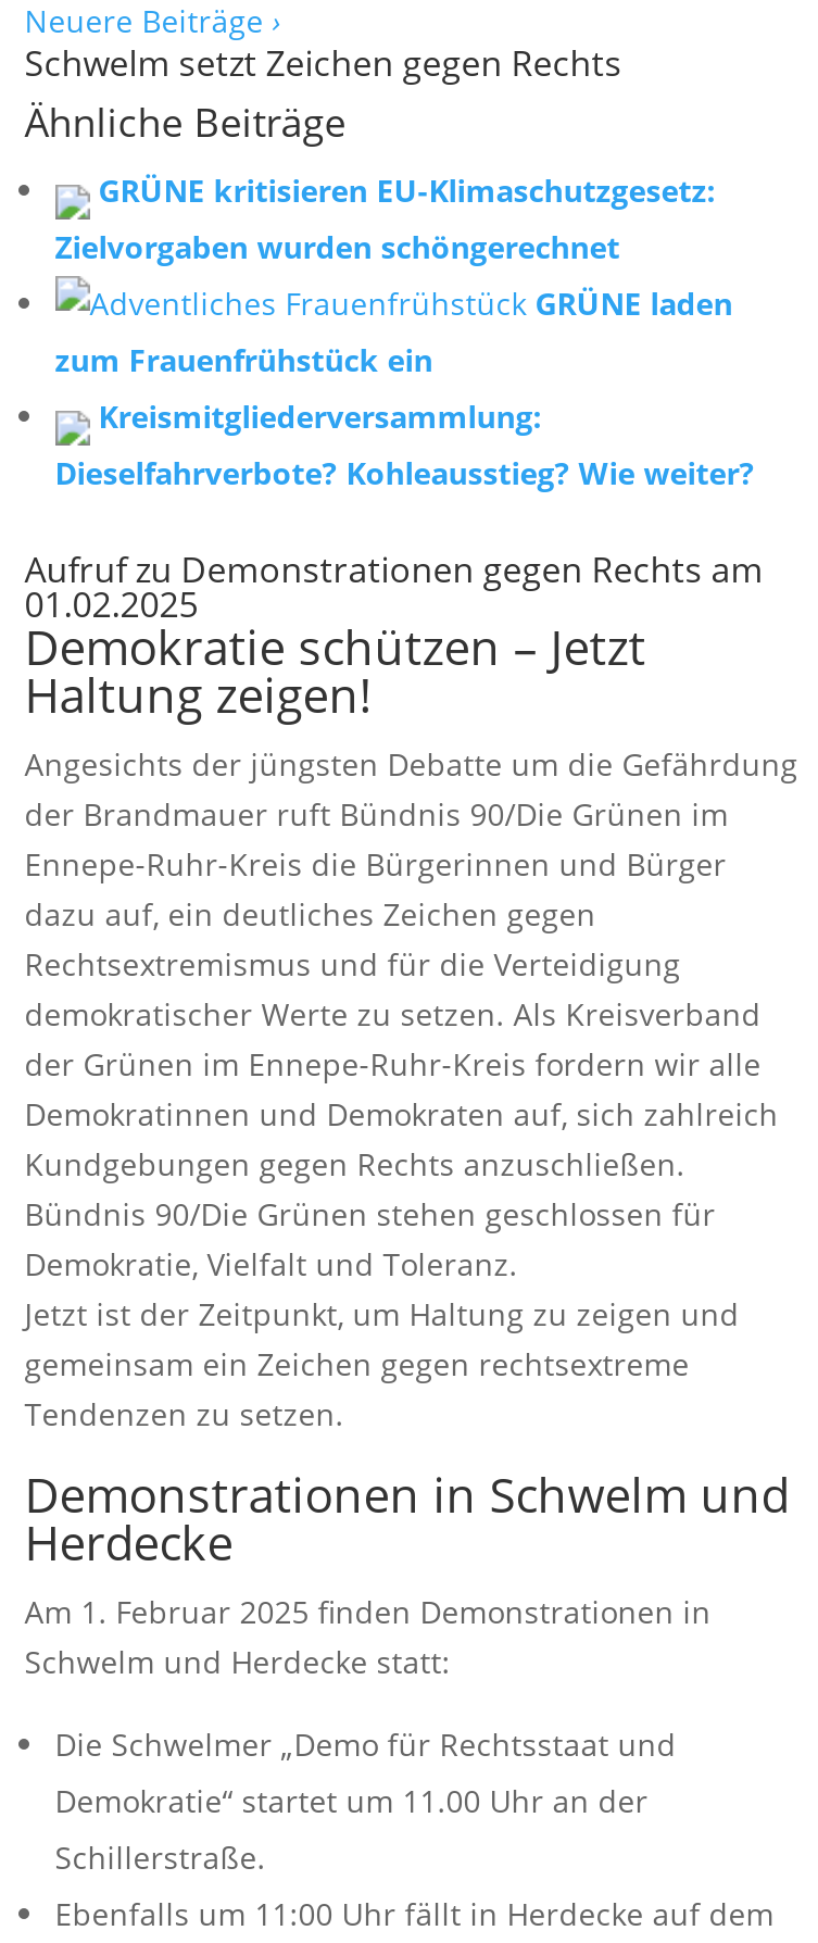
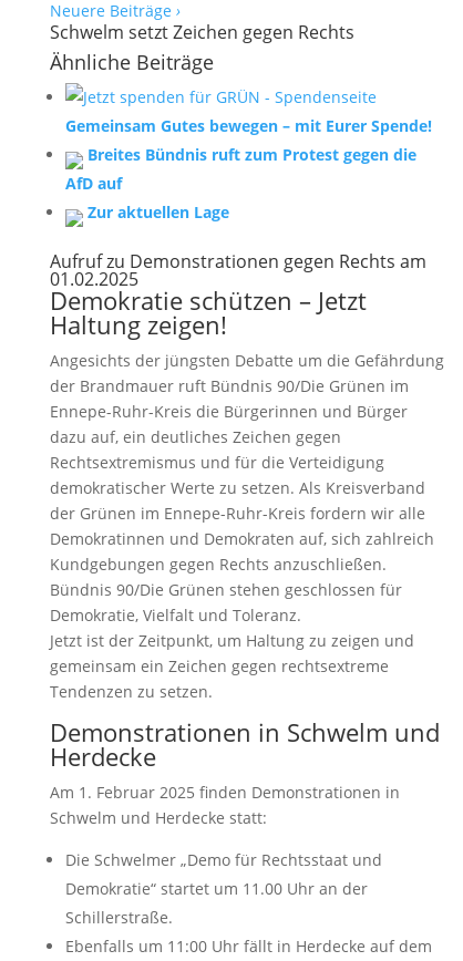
[55,170,755,493] GRÜNE kritisieren EU-Klimaschutzgesetz: | Zielvorgaben wurden schöngerechnet | GRÜNE laden | zum Frauenfrühstück ein | Kreismitgliederversammlung: | Dieselfahrverbote? Kohleausstieg? Wie weiter? -> [65,115,432,223] Gemeinsam Gutes bewegen – mit Eurer Spende! | Breites Bündnis ruft zum Protest gegen die | AfD auf | Zur aktuellen Lage

